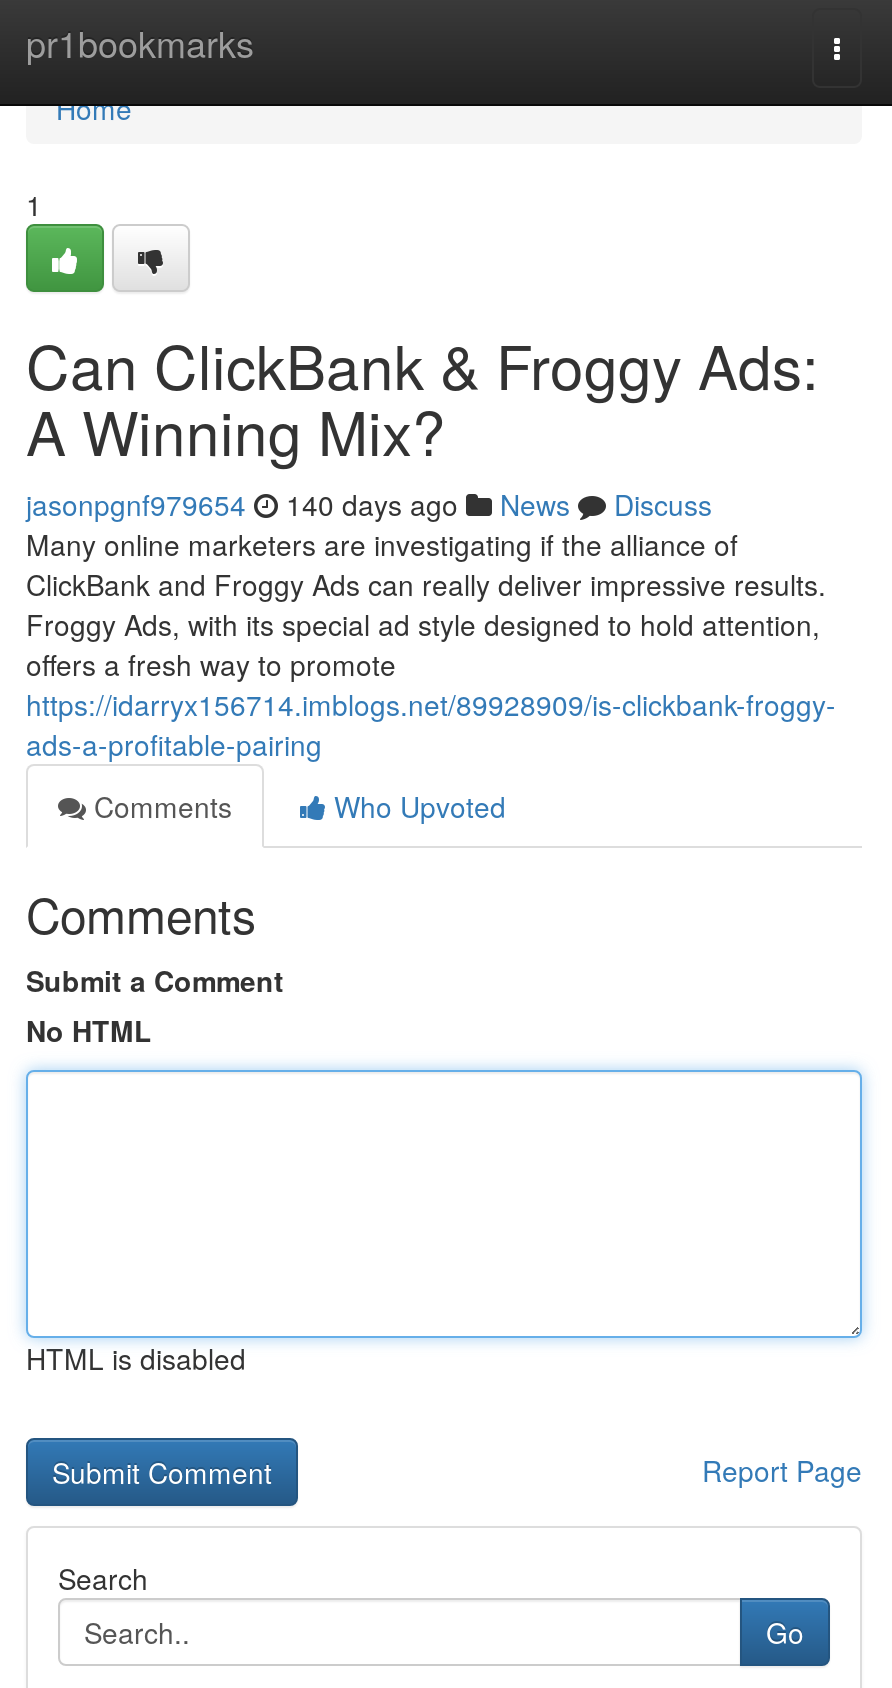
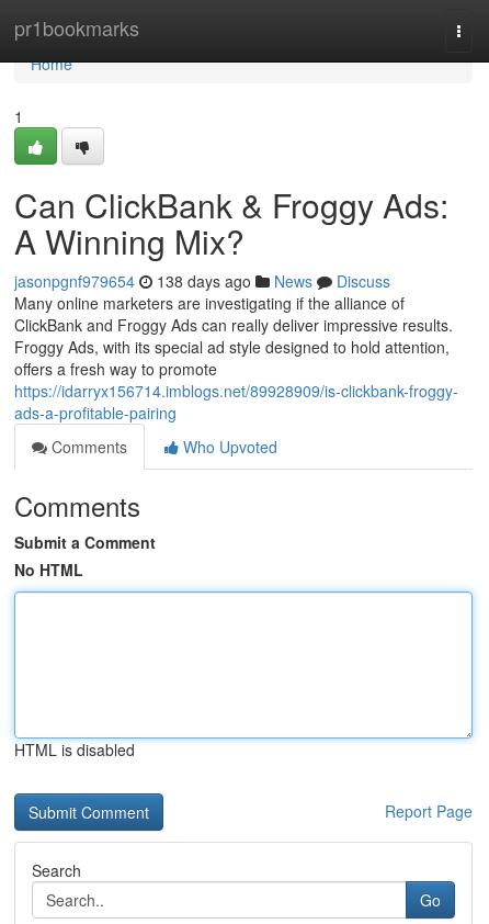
[26,484,712,524] jasonpgnf979654 140 days ago News Discuss -> [14,270,390,292] jasonpgnf979654 138 days ago News Discuss

